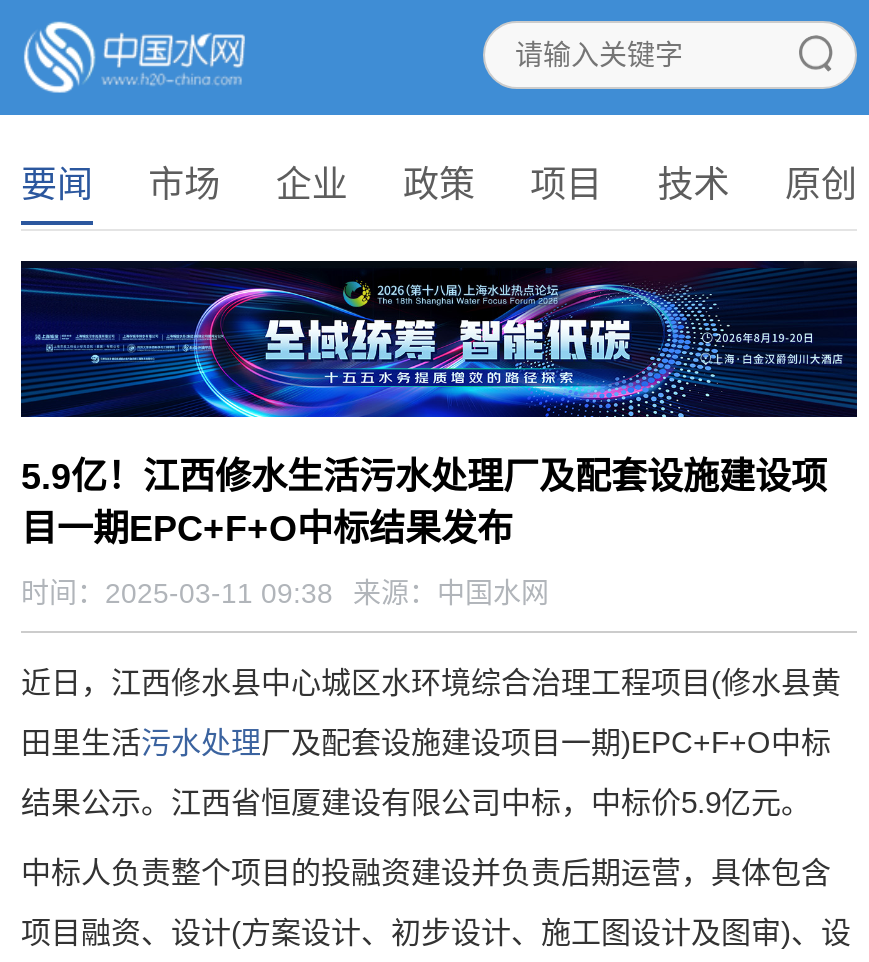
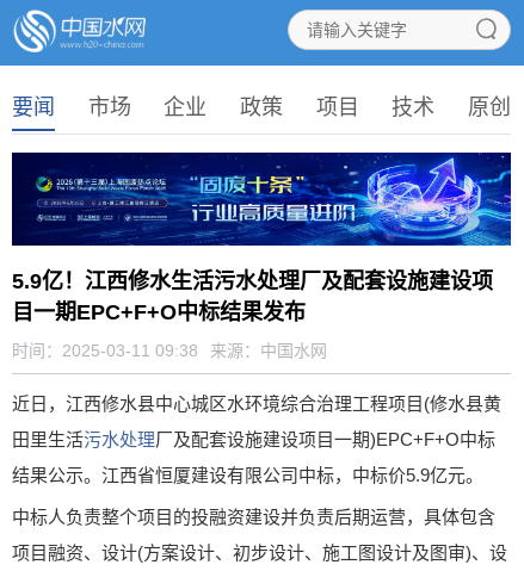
[21,261,859,419] [image] -> [14,153,512,247] [image]

